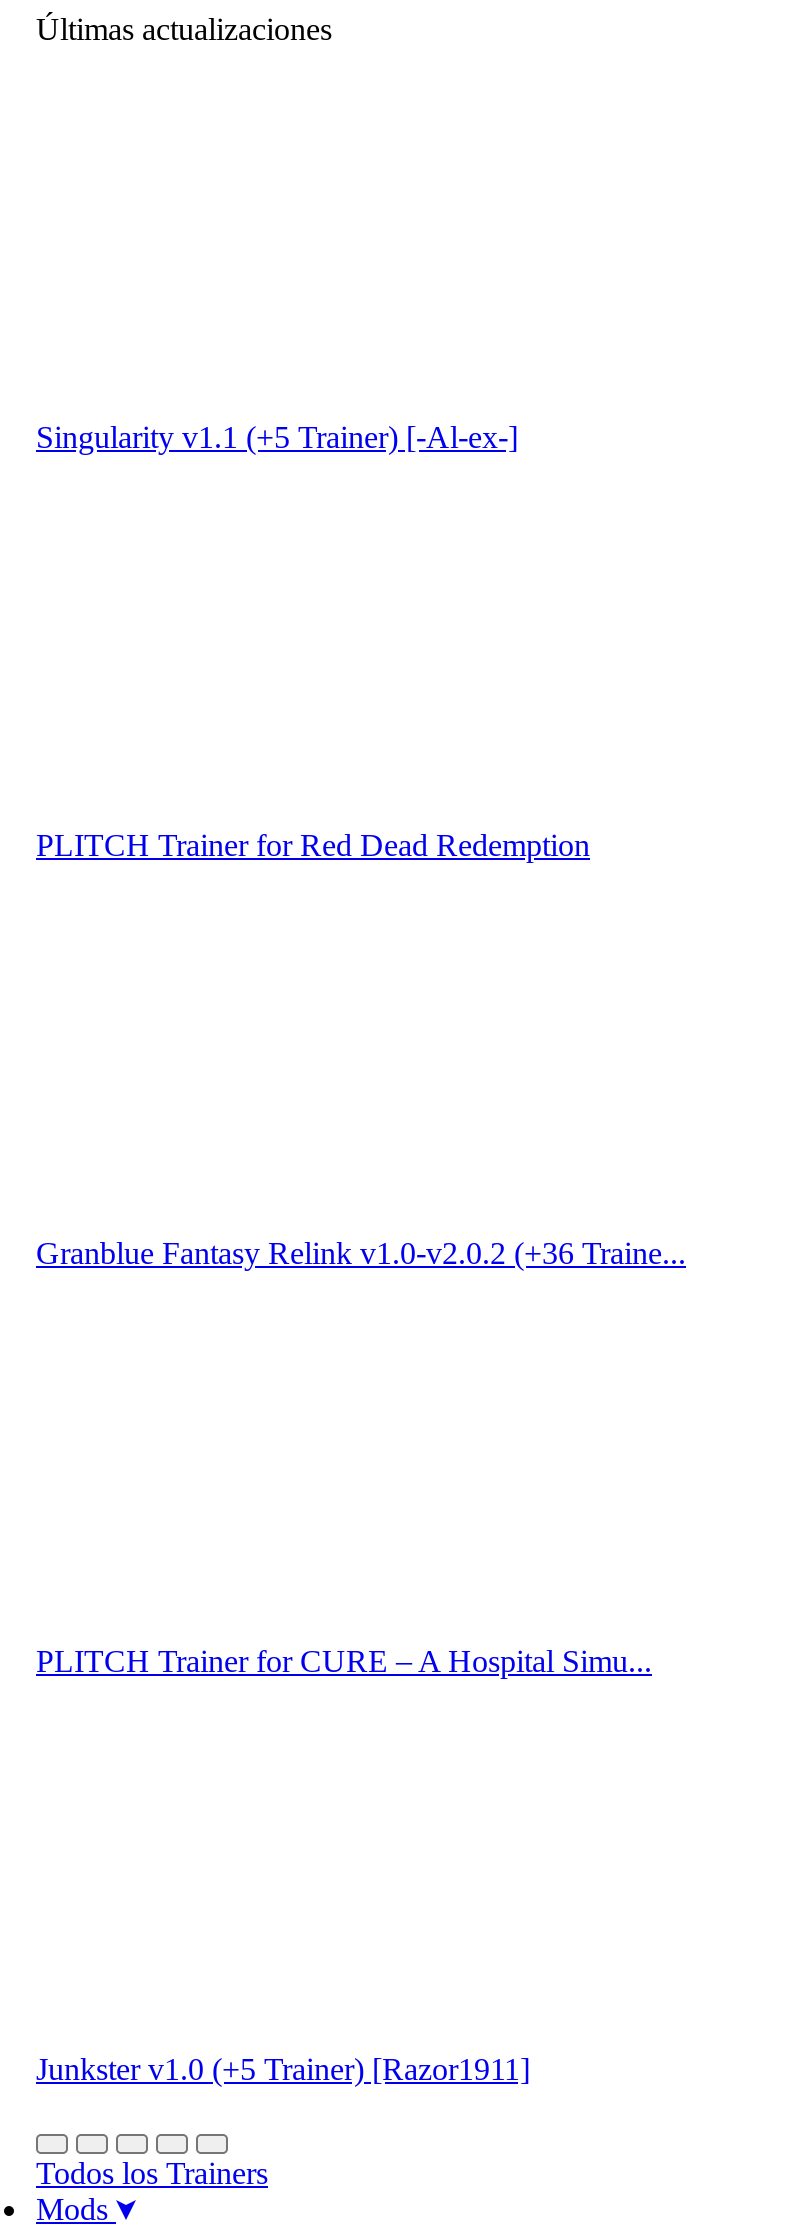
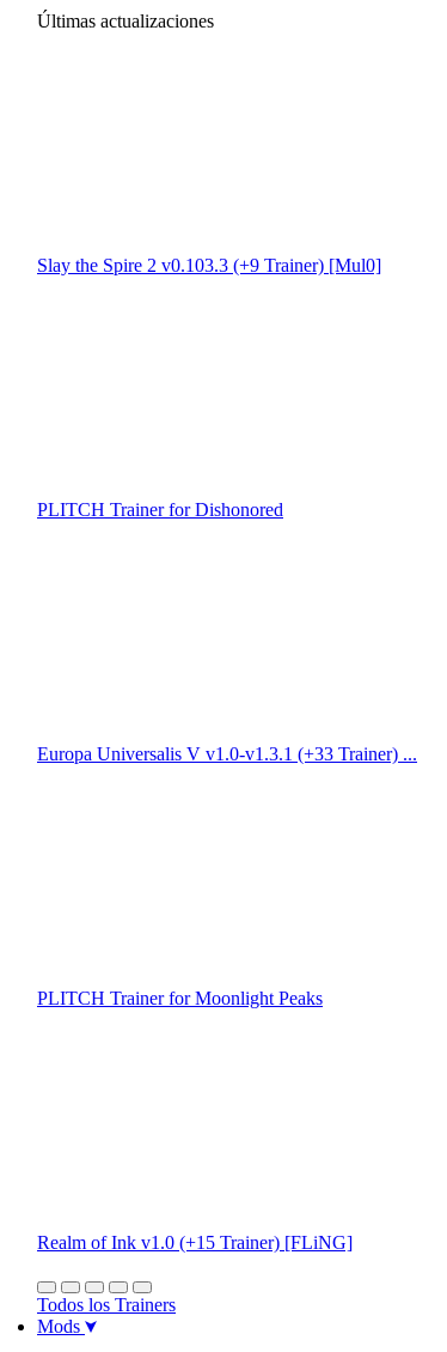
[36,420,518,454] Singularity v1.1 (+5 Trainer) [-Al-ex-] -> [37,255,381,275] Slay the Spire 2 v0.103.3 (+9 Trainer) [Mul0]
[36,828,590,862] PLITCH Trainer for Red Dead Redemption -> [37,499,283,520] PLITCH Trainer for Dishonored
[36,1236,686,1270] Granblue Fantasy Relink v1.0-v2.0.2 (+36 Traine... -> [37,744,417,764] Europa Universalis V v1.0-v1.3.1 (+33 Trainer) ...
[36,1644,652,1678] PLITCH Trainer for CURE – A Hospital Simu... -> [37,988,323,1008] PLITCH Trainer for Moonlight Peaks
[36,2052,530,2086] Junkster v1.0 (+5 Trainer) [Razor1911] -> [37,1232,353,1253] Realm of Ink v1.0 (+15 Trainer) [FLiNG]

